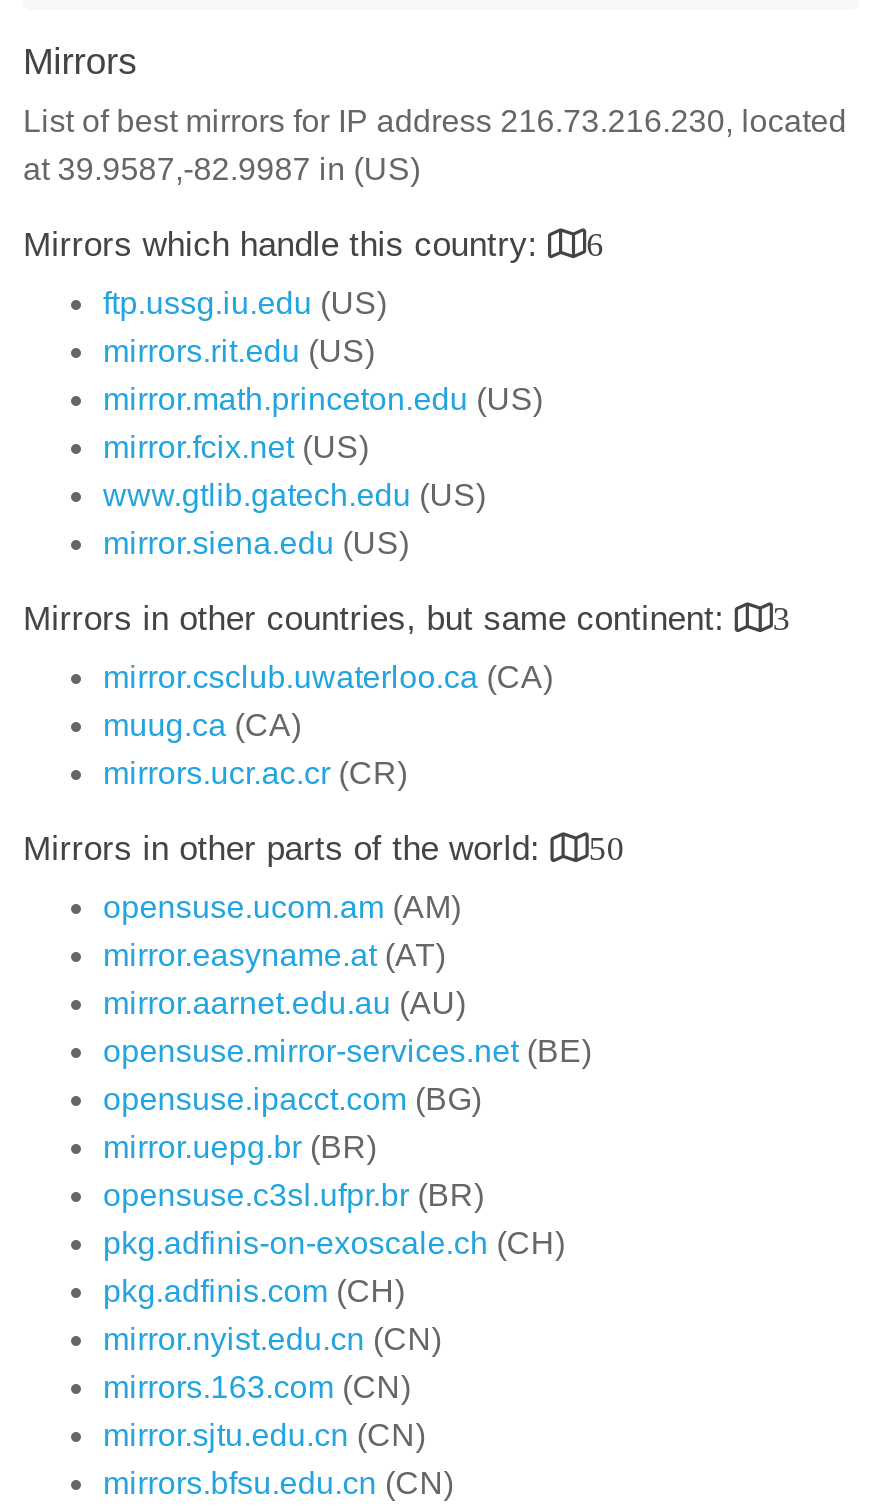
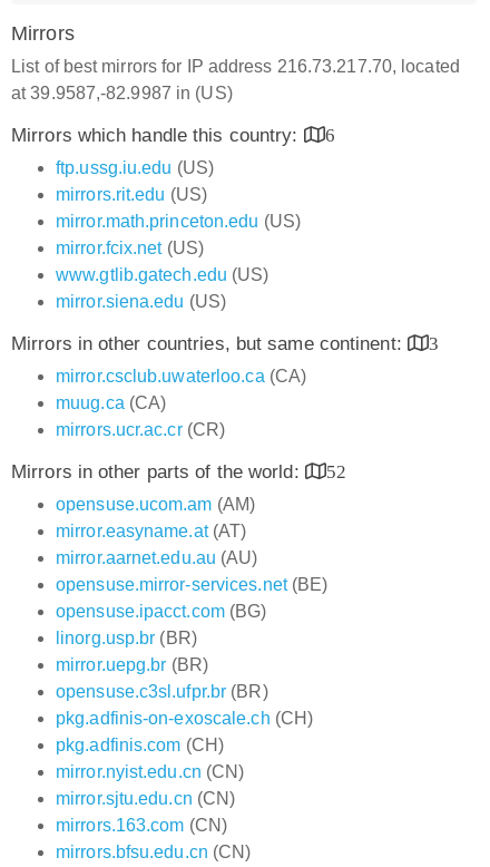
[23,104,847,138] List of best mirrors for IP address 216.73.216.230, located -> [11,57,460,76] List of best mirrors for IP address 216.73.217.70, located
[23,830,625,868] Mirrors in other parts of the world: 50 -> [11,461,346,483] Mirrors in other parts of the world: 52
none -> [56,629,197,647] linorg.usp.br (BR)
moved [103,1370,411,1404] -> [56,816,227,835]: mirrors.163.com (CN)

